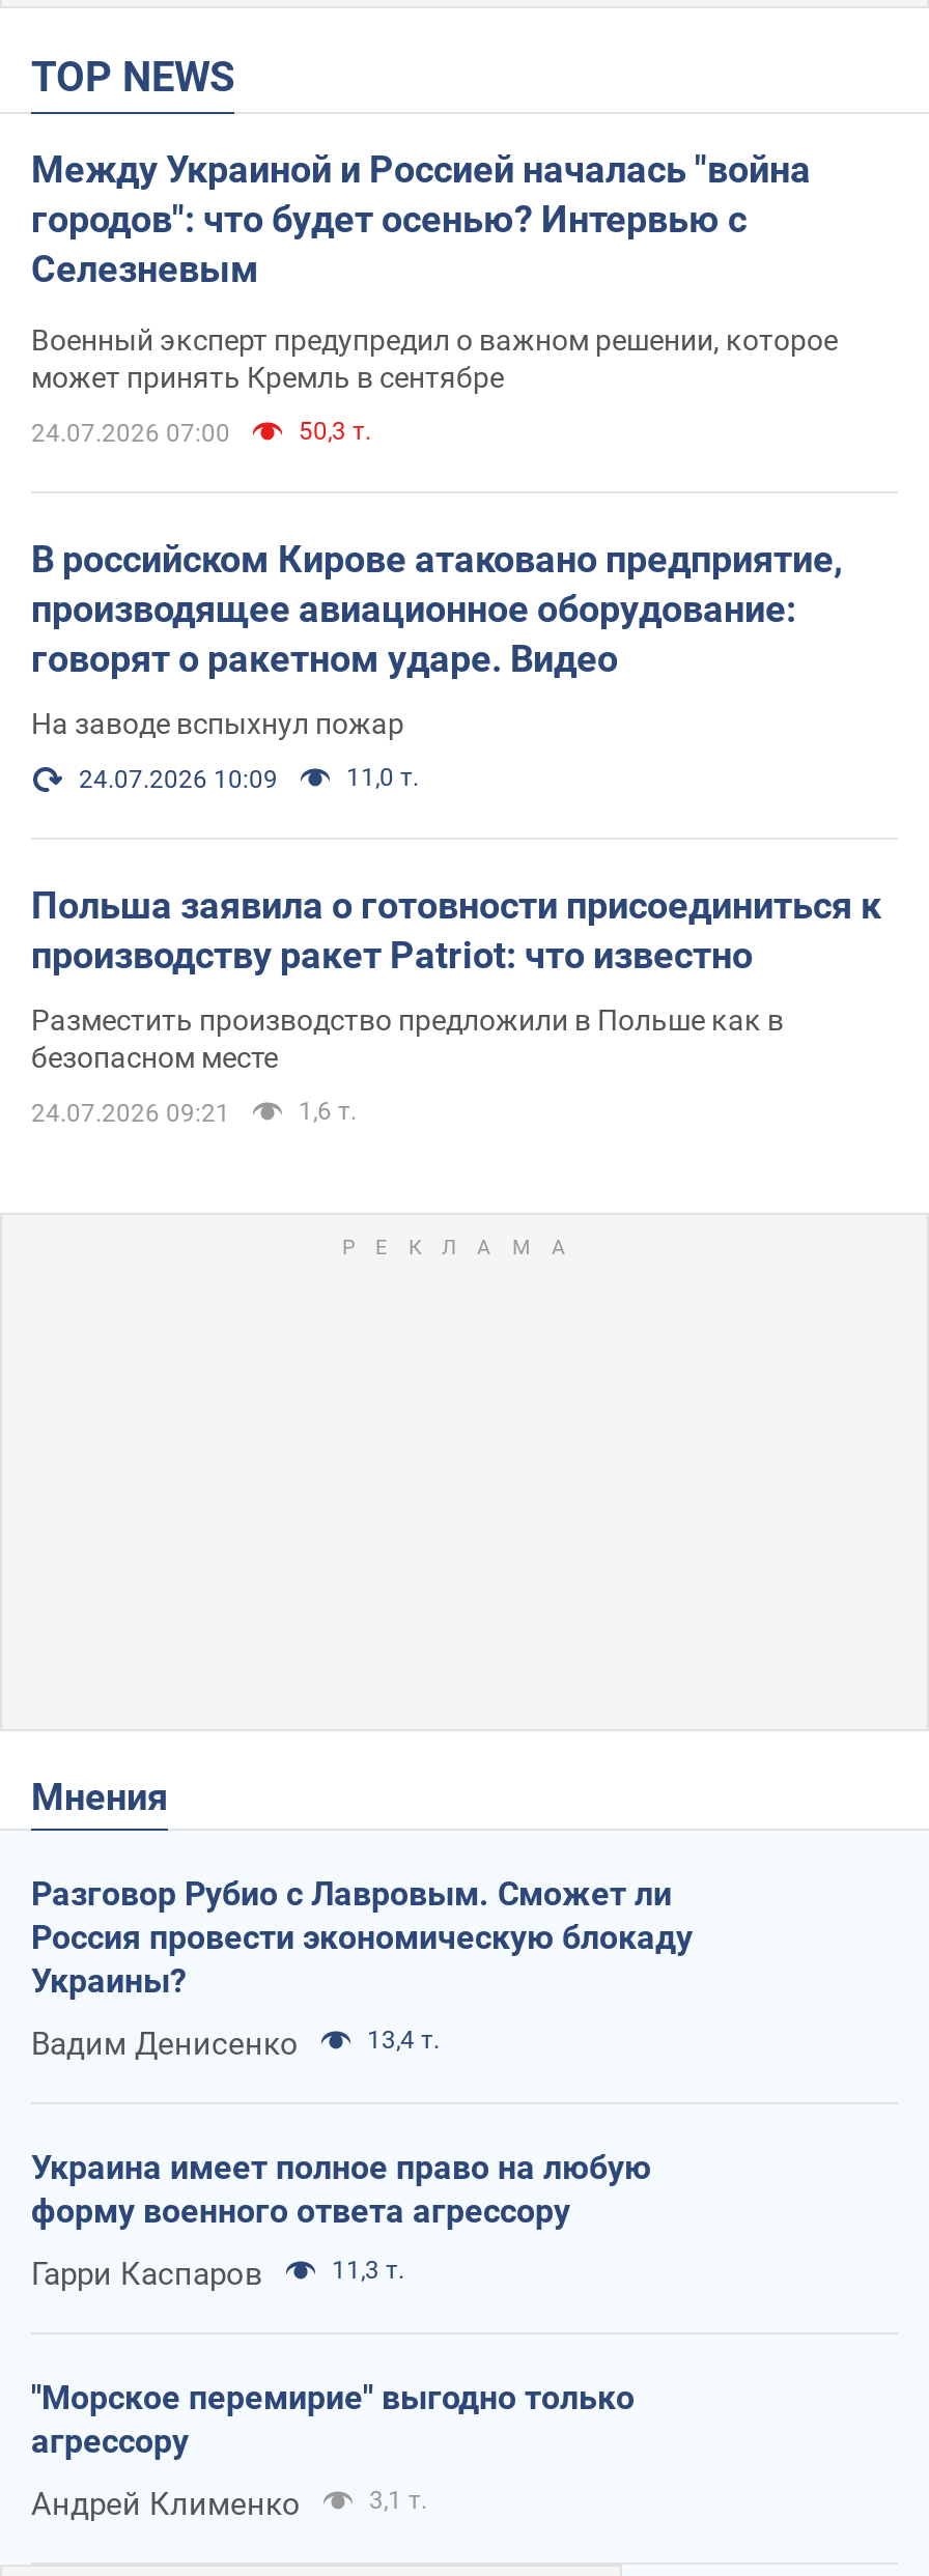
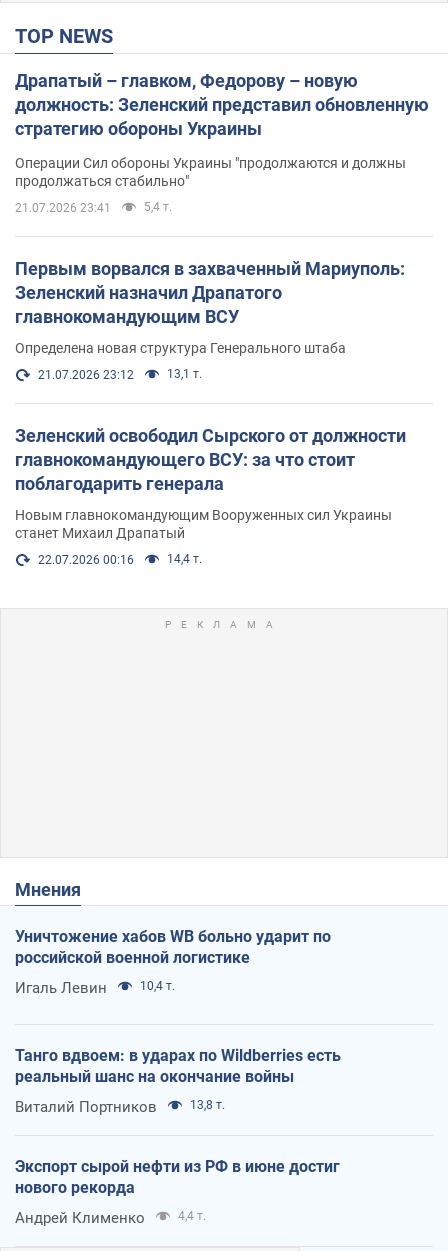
[31,147,811,290] Между Украиной и Россией началась "война | городов": что будет осенью? Интервью с | Селезневым -> [15,70,429,139] Драпатый – главком, Федорову – новую | должность: Зеленский представил обновленную | стратегию обороны Украины
[31,323,838,393] Военный эксперт предупредил о важном решении, которое | может принять Кремль в сентябре -> [15,155,406,189] Операции Сил обороны Украины "продолжаются и должны | продолжаться стабильно"
[31,416,371,447] 24.07.2026 07:00 | 50,3 т. -> [15,200,172,215] 21.07.2026 23:41 | 5,4 т.
[31,536,842,679] В российском Кирове атаковано предприятие, | производящее авиационное оборудование: | говорят о ракетном ударе. Видео -> [15,258,405,327] Первым ворвался в захваченный Мариуполь: | Зеленский назначил Драпатого | главнокомандующим ВСУ
[31,706,404,740] На заводе вспыхнул пожар -> [15,340,346,356] Определена новая структура Генерального штаба
[79,762,419,793] 24.07.2026 10:09 | 11,0 т. -> [38,367,202,382] 21.07.2026 23:12 | 13,1 т.
[31,883,881,976] Польша заявила о готовности присоединиться к | производству ракет Patriot: что известно -> [15,425,406,494] Зеленский освободил Сырского от должности | главнокомандующего ВСУ: за что стоит | поблагодарить генерала
[31,1003,784,1073] Разместить производство предложили в Польше как в | безопасном месте -> [15,507,392,541] Новым главнокомандующим Вооруженных сил Украины | станет Михаил Драпатый
[31,1096,357,1127] 24.07.2026 09:21 | 1,6 т. -> [38,552,202,567] 22.07.2026 00:16 | 14,4 т.
[31,1874,693,2000] Разговор Рубио с Лавровым. Сможет ли | Россия провести экономическую блокаду | Украины? -> [15,927,331,967] Уничтожение хабов WB больно ударит по | российской военной логистике
[31,2025,440,2062] Вадим Денисенко | 13,4 т. -> [15,979,175,997] Игаль Левин | 10,4 т.
[31,2147,651,2230] Украина имеет полное право на любую | форму военного ответа агрессору -> [15,1046,341,1086] Танго вдвоем: в ударах по Wildberries есть | реальный шанс на окончание войны
[31,2255,404,2292] Гарри Каспаров | 11,3 т. -> [15,1098,225,1116] Виталий Портников | 13,8 т.
[31,2377,635,2460] "Морское перемирие" выгодно только | агрессору -> [15,1157,340,1197] Экспорт сырой нефти из РФ в июне достиг | нового рекорда
[369,2485,427,2514] 3,1 т. -> [178,1209,206,1223] 4,4 т.

